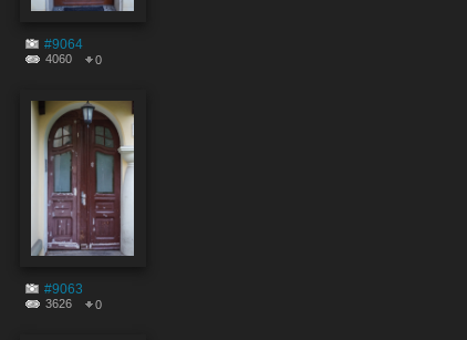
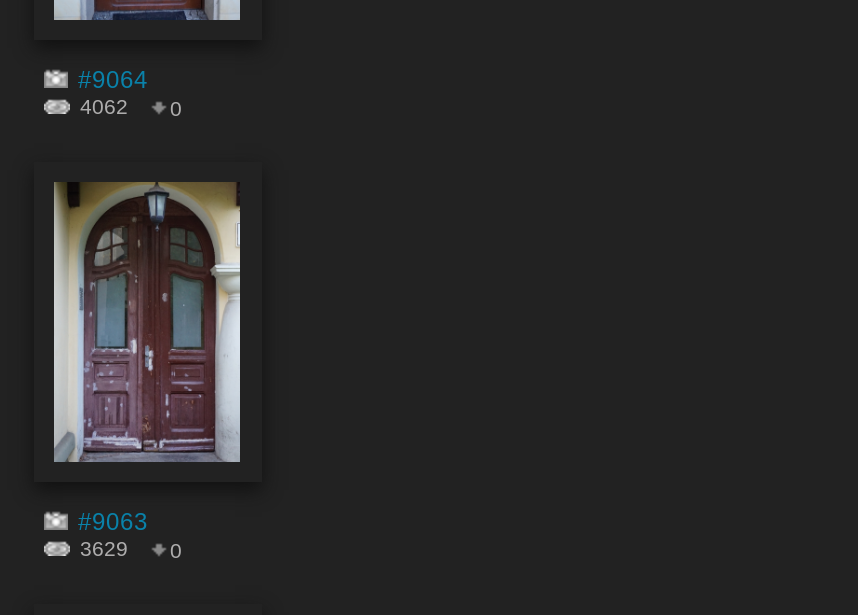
[45,52,102,66] 4060 0 -> [80,94,182,120] 4062 0
[45,297,102,311] 3626 0 -> [80,536,182,562] 3629 0

